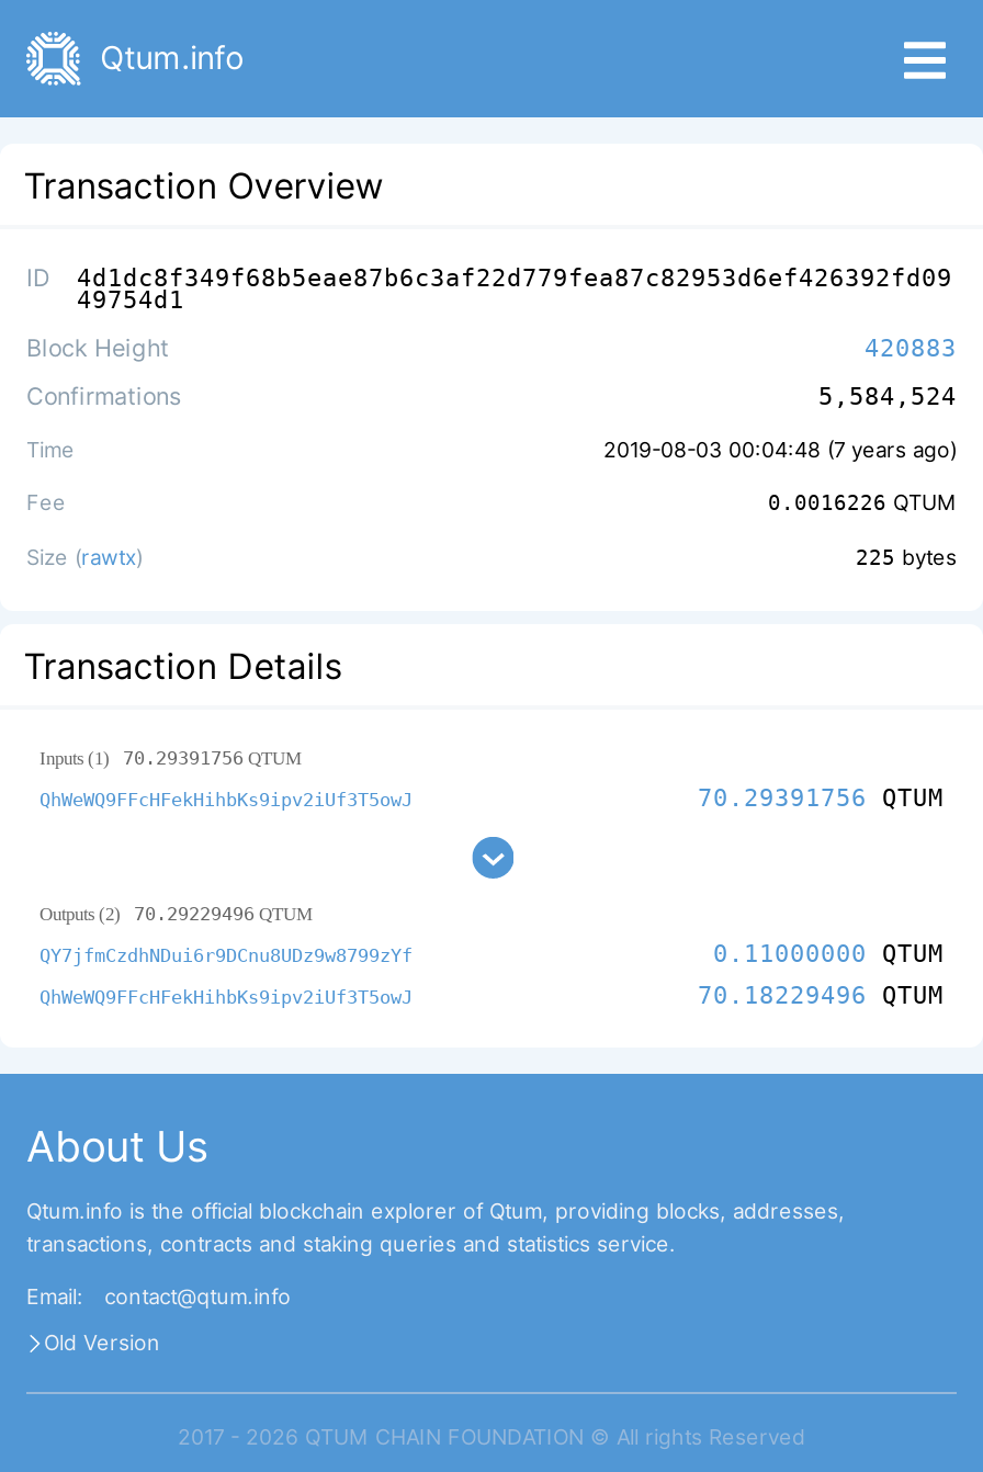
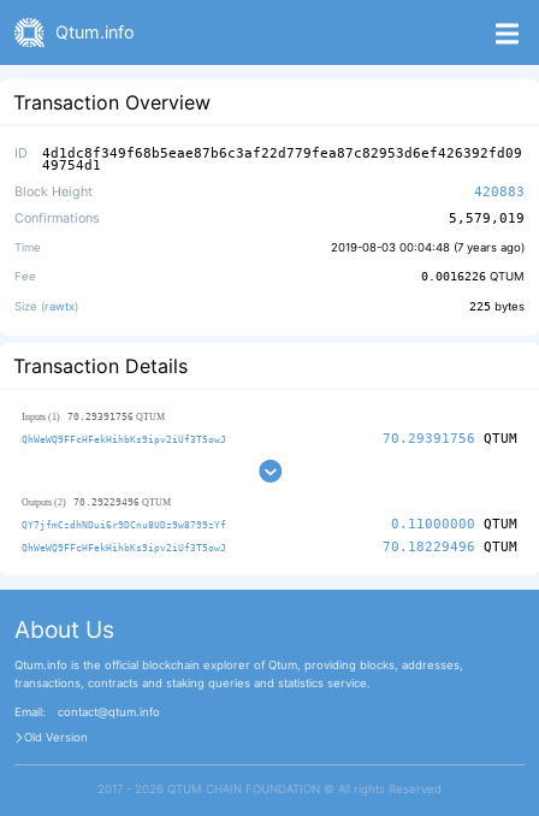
[818,383,957,412] 5,584,524 -> [449,211,525,226] 5,579,019

